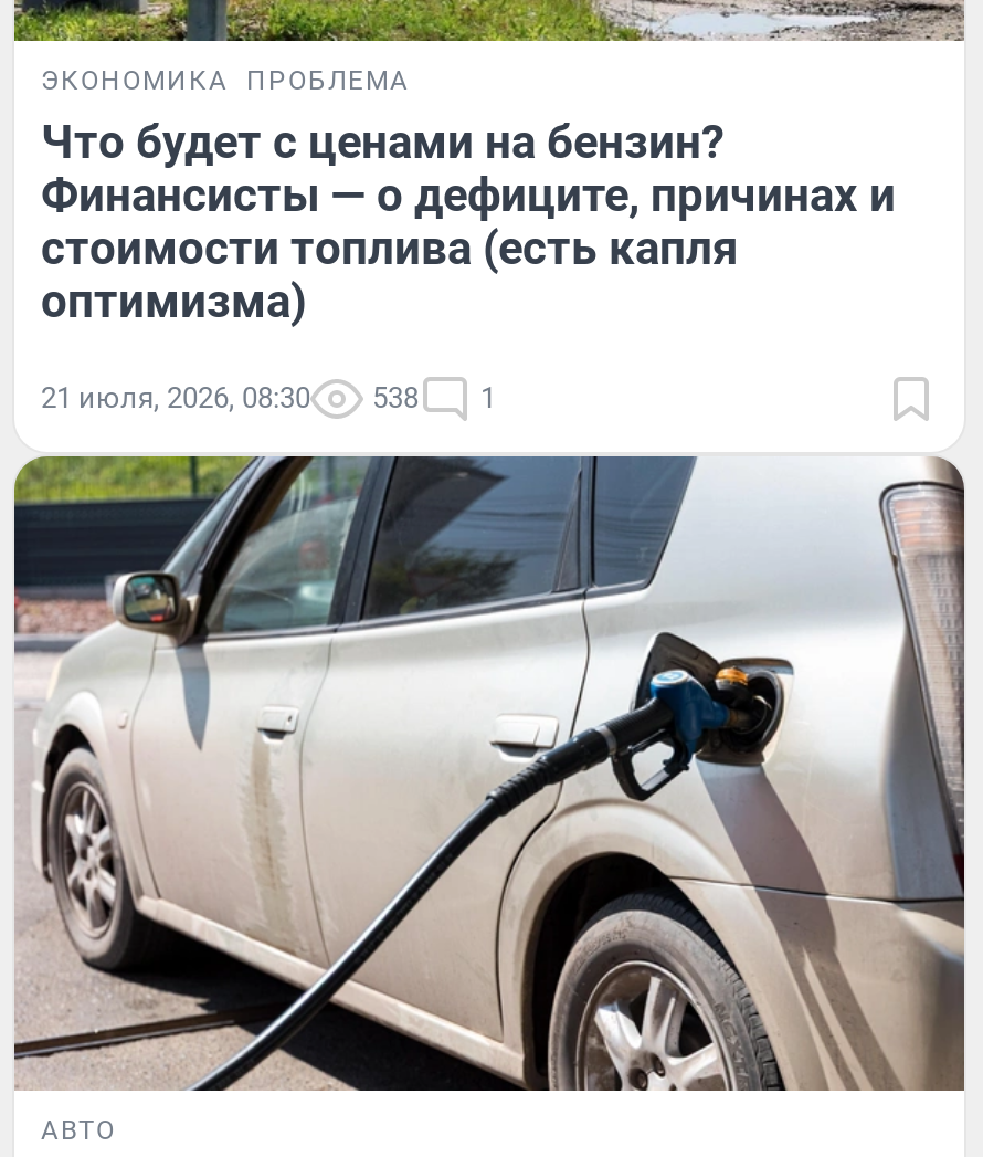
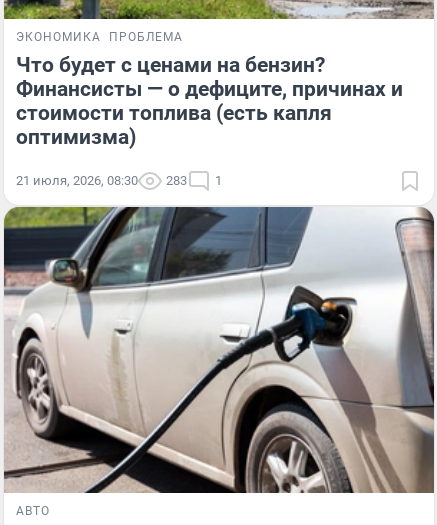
[41,382,496,415] 21 июля, 2026, 08:30 538 1 -> [16,173,222,188] 21 июля, 2026, 08:30 283 1

